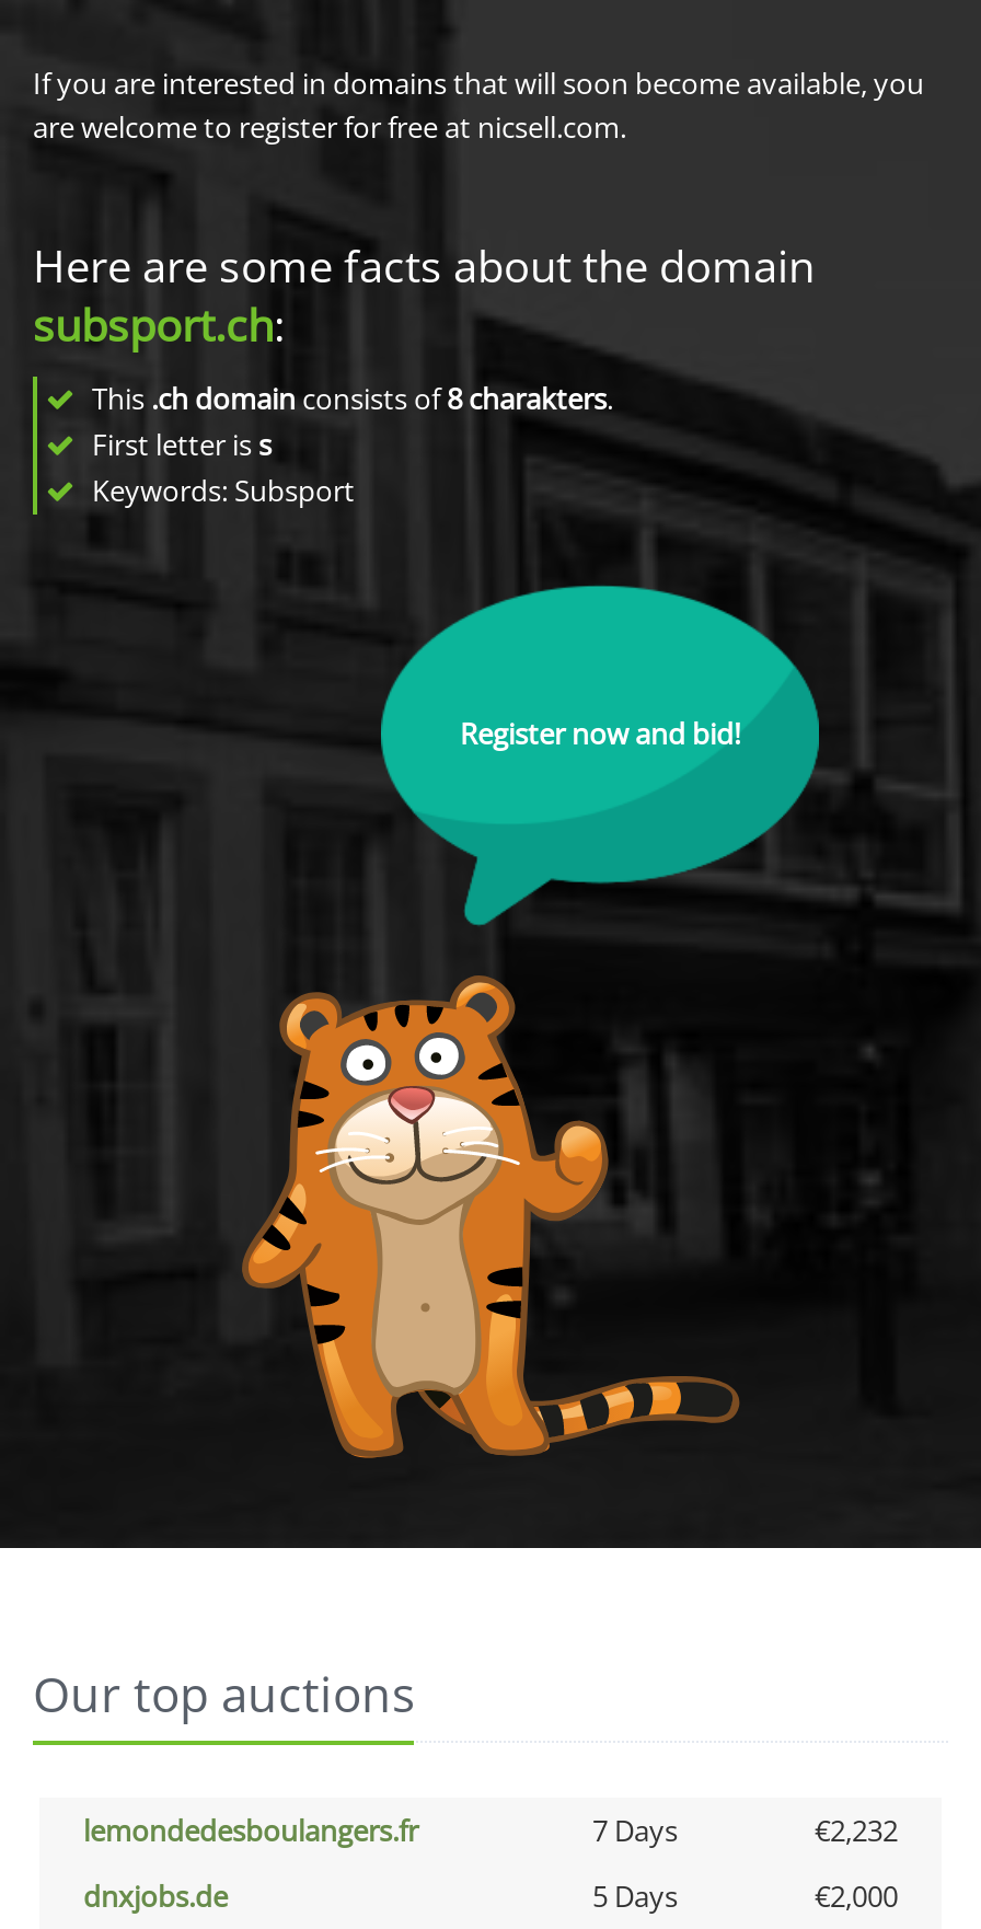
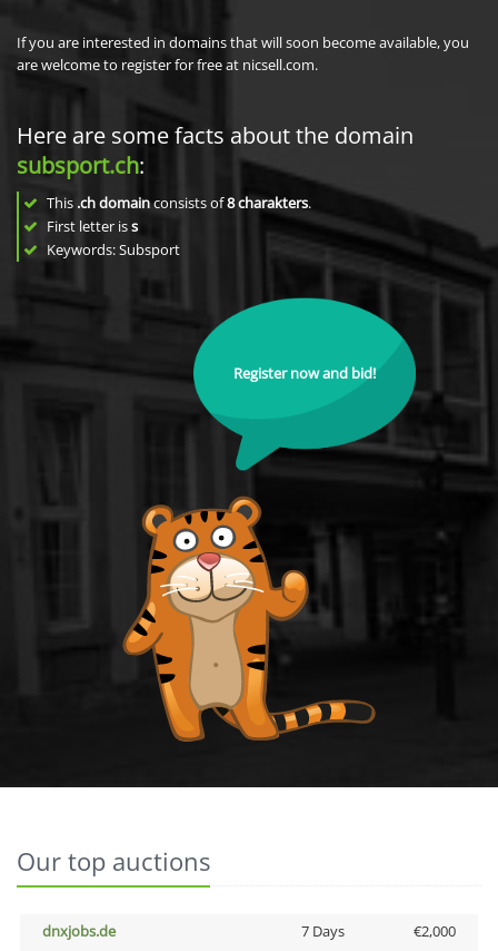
[83,1811,898,1850] lemondedesboulangers.fr | 7 Days | €2,232 -> none
[592,1876,678,1916] 5 Days -> [301,921,344,941] 7 Days

